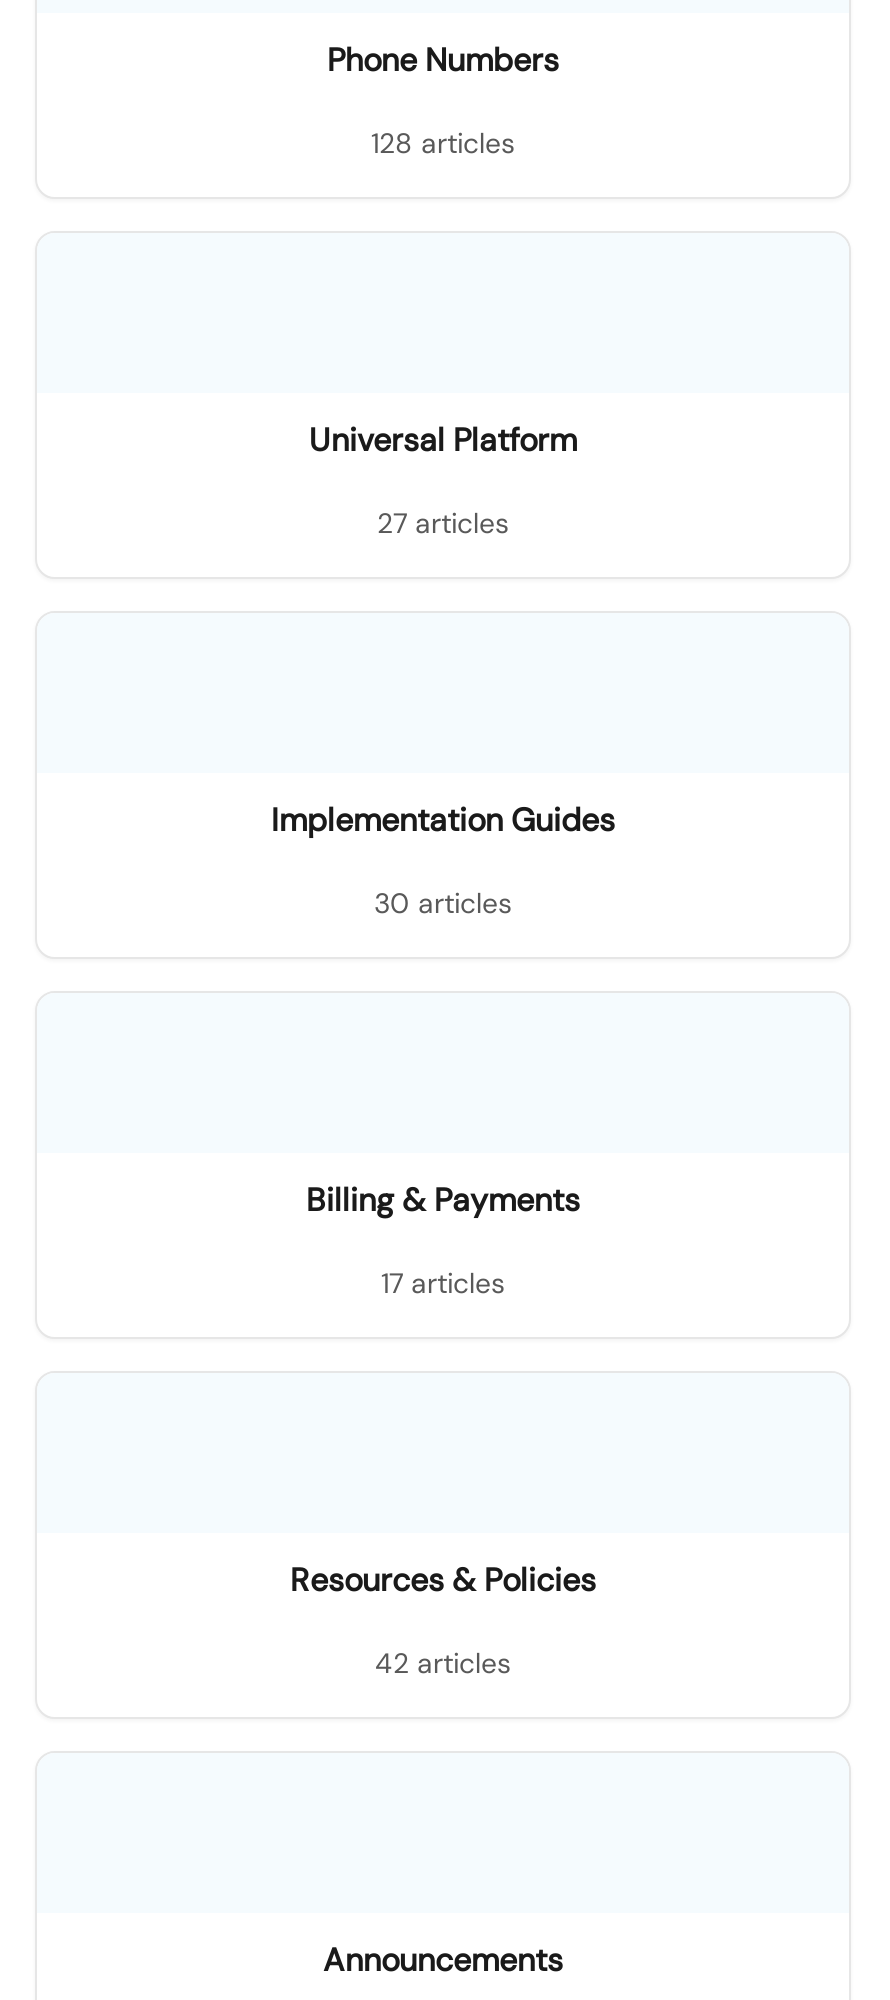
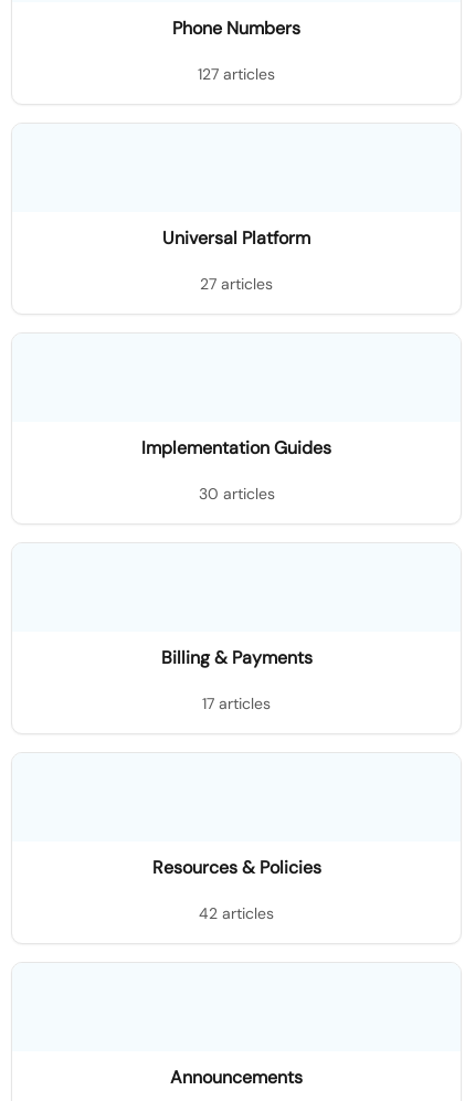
[371,125,515,161] 128 articles -> [198,64,275,84] 127 articles

